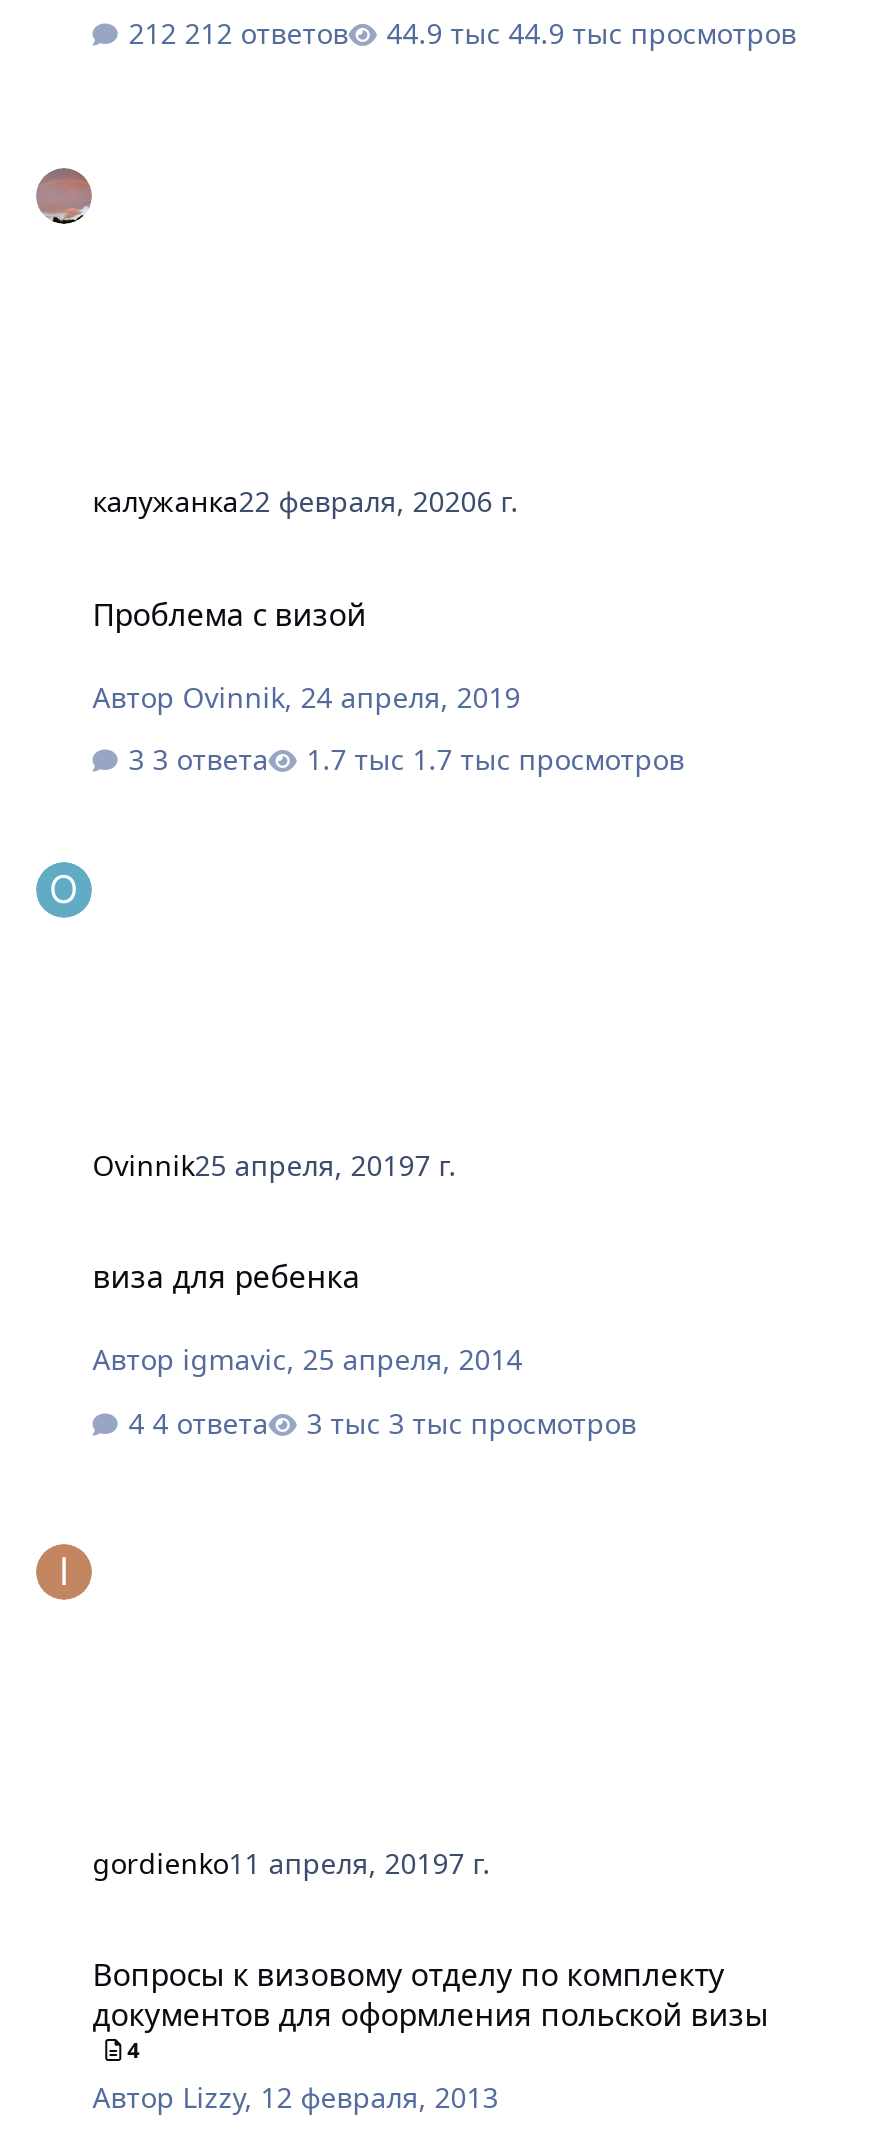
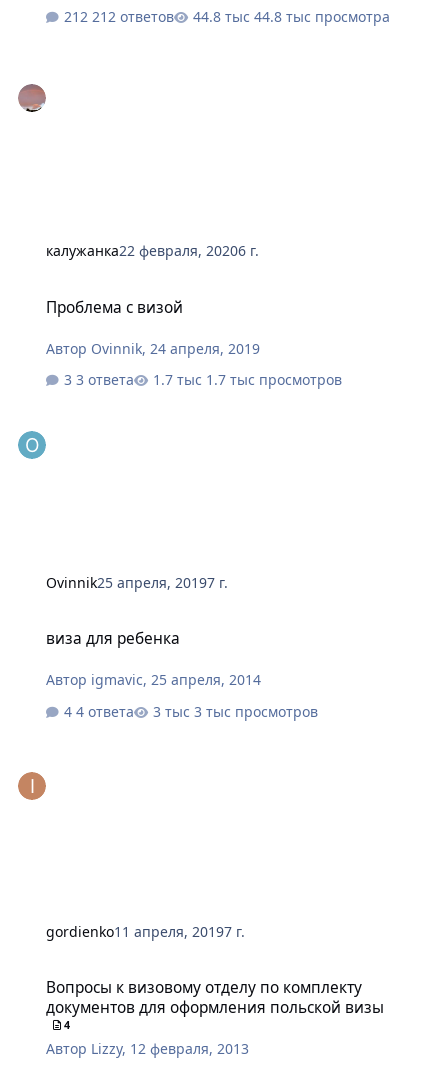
[508,14,796,52] 44.9 тыс просмотров -> [254,7,390,26] 44.8 тыс просмотра

